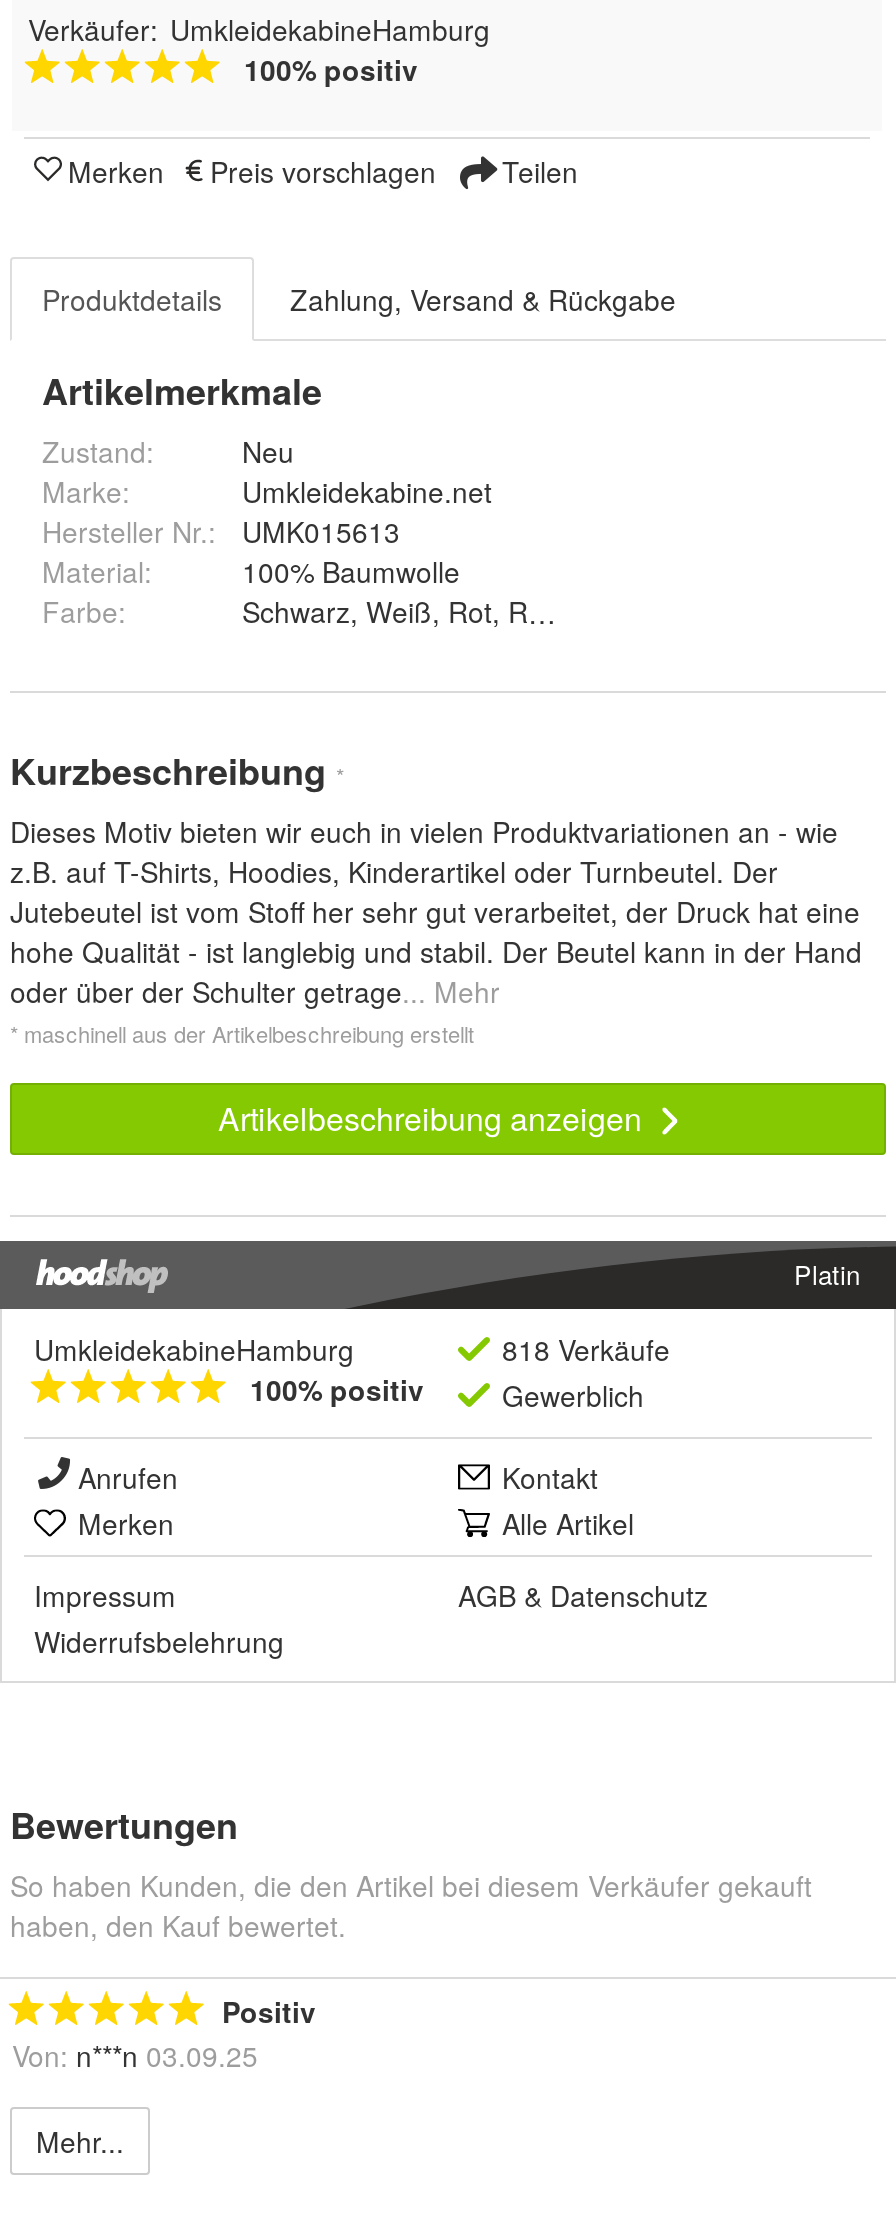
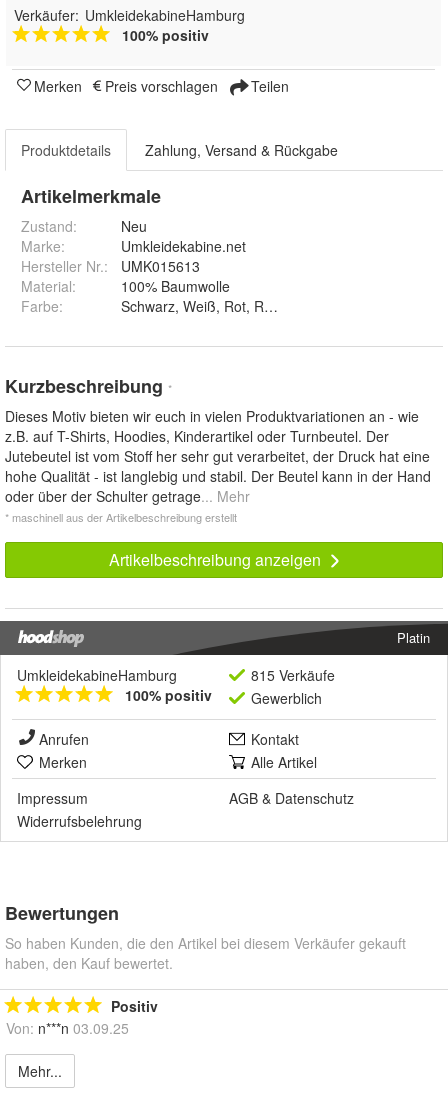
[502,1330,670,1370] 818 Verkäufe -> [251,665,335,685] 815 Verkäufe

